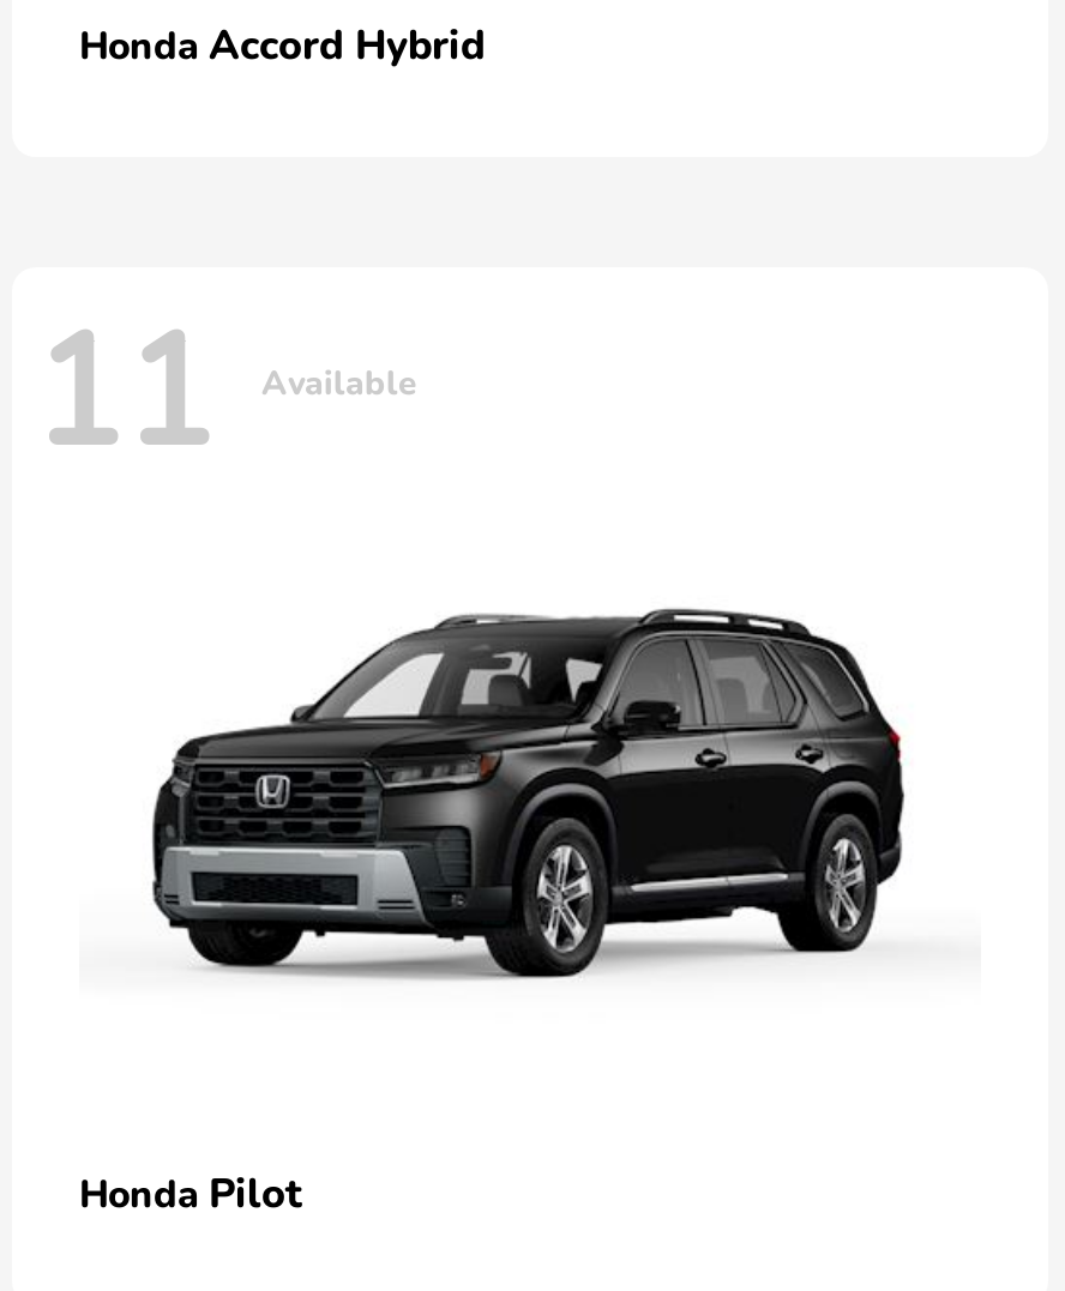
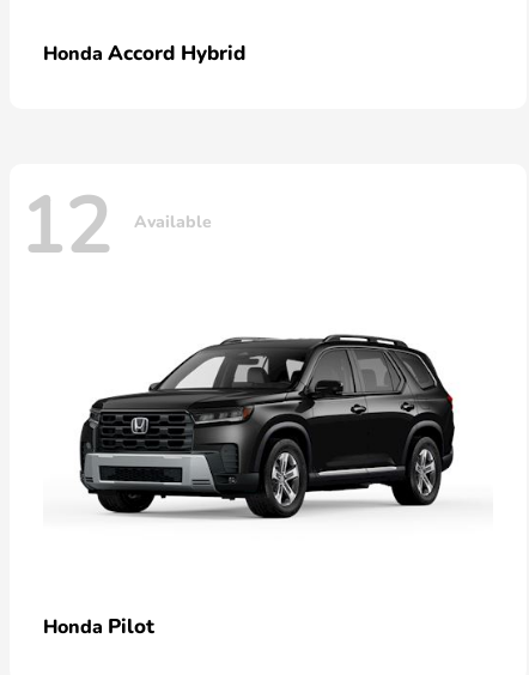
[31,288,417,499] 11 Available -> [19,174,212,280] 12 Available

